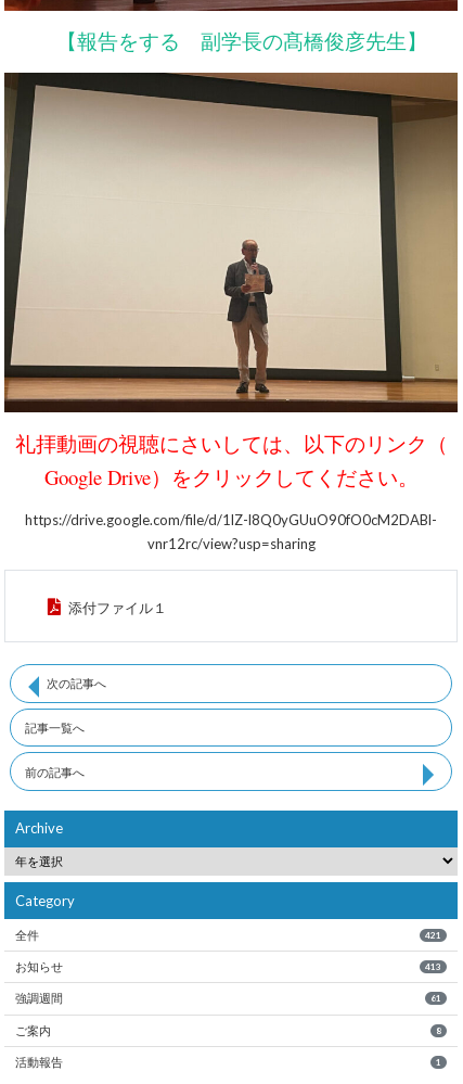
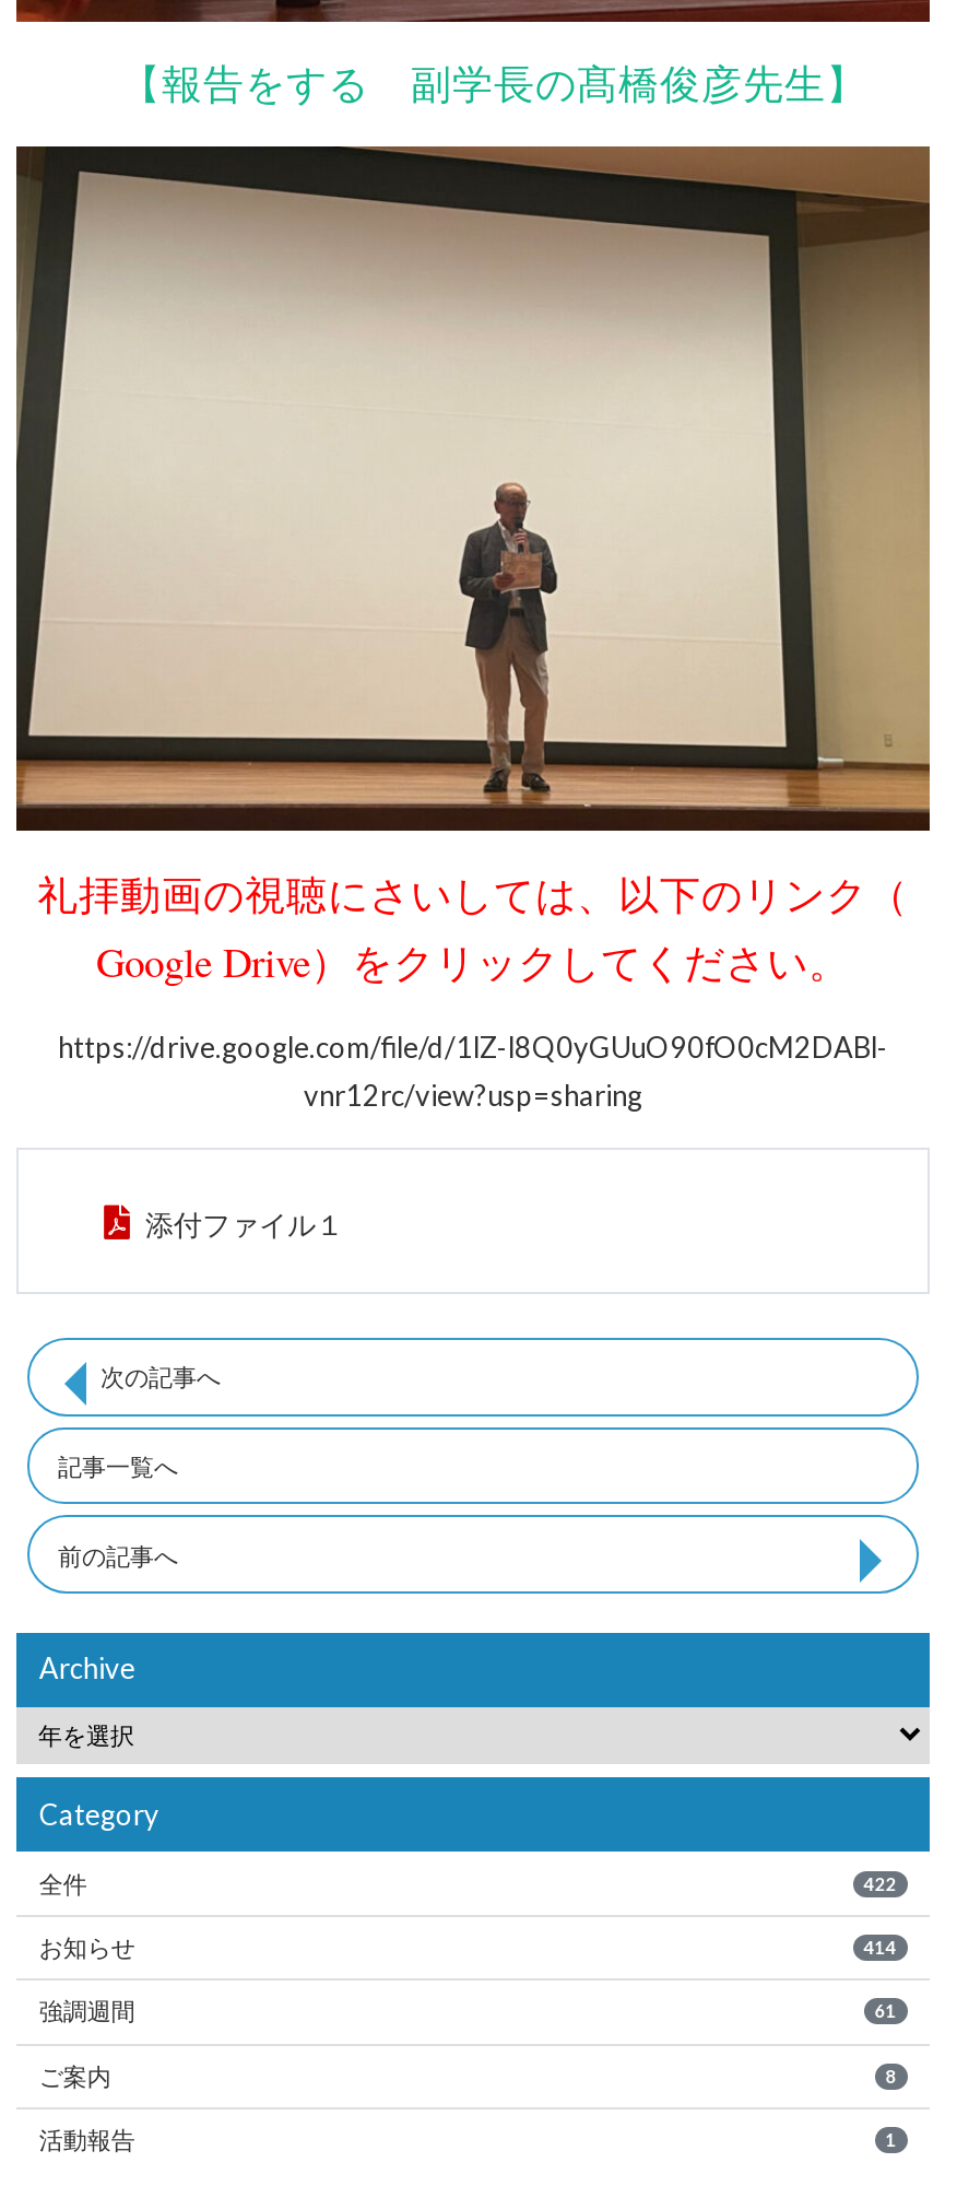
[425,929,441,940] 421 -> [863,1873,896,1894] 422
[425,961,441,972] 413 -> [863,1937,896,1959] 414

